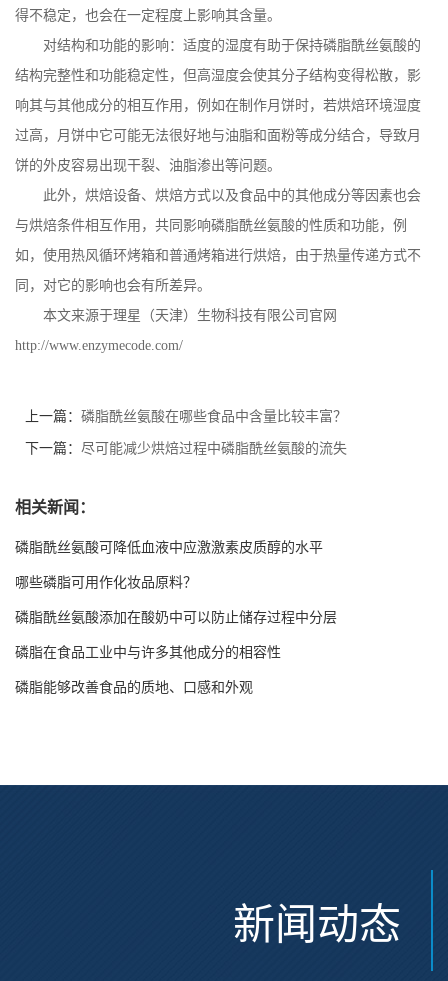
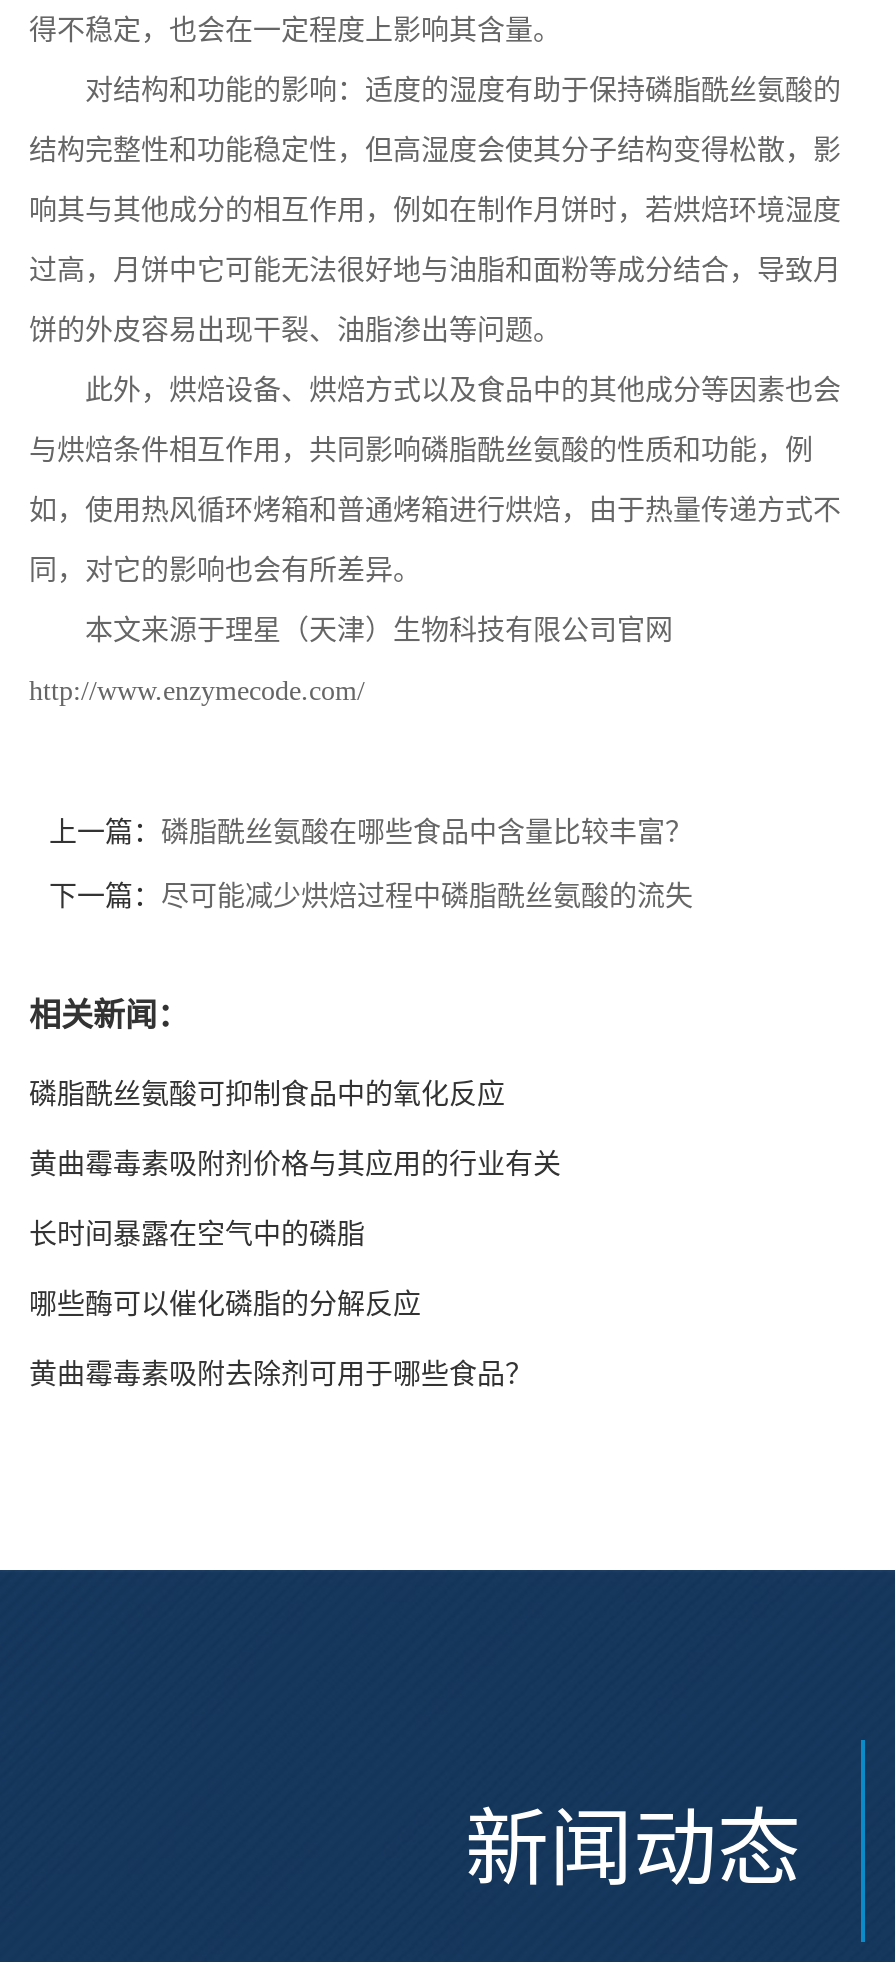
[15,540,323,555] 磷脂酰丝氨酸可降低血液中应激激素皮质醇的水平 -> [29,1080,505,1110] 磷脂酰丝氨酸可抑制食品中的氧化反应
[15,575,197,590] 哪些磷脂可用作化妆品原料？ -> [29,1150,561,1180] 黄曲霉毒素吸附剂价格与其应用的行业有关
[15,610,337,625] 磷脂酰丝氨酸添加在酸奶中可以防止储存过程中分层 -> [29,1220,365,1250] 长时间暴露在空气中的磷脂
[15,645,281,660] 磷脂在食品工业中与许多其他成分的相容性 -> [29,1290,421,1320] 哪些酶可以催化磷脂的分解反应
[15,680,253,695] 磷脂能够改善食品的质地、口感和外观 -> [29,1360,533,1390] 黄曲霉毒素吸附去除剂可用于哪些食品？

